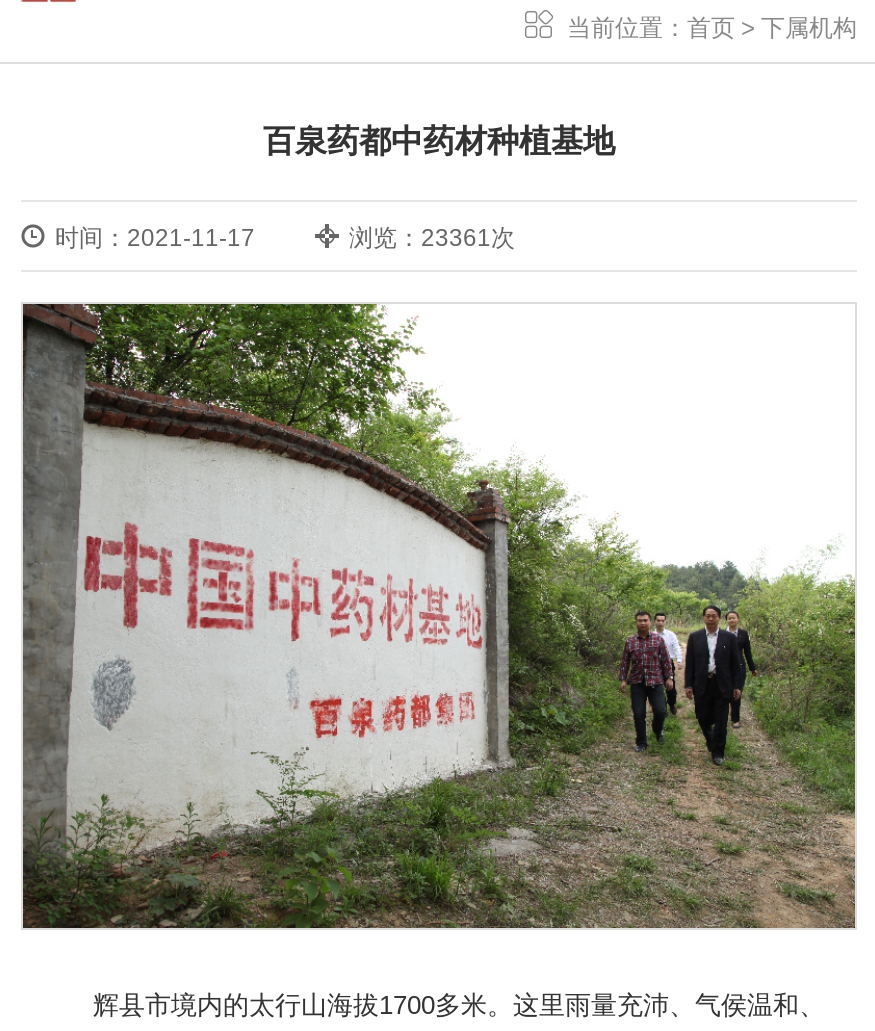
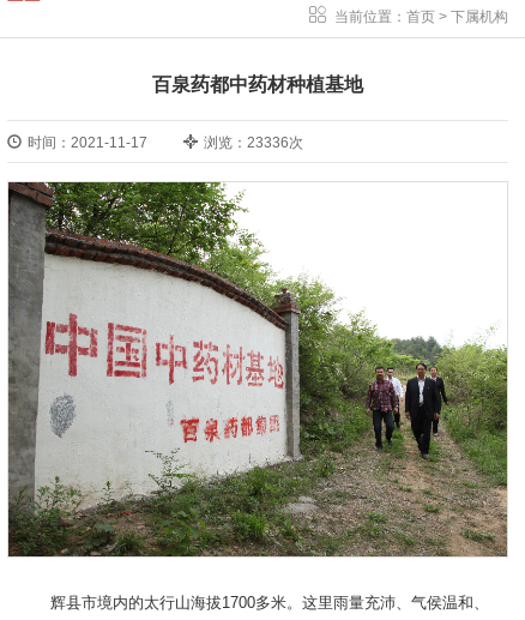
[349,225,515,253] 浏览：23361次 -> [204,135,303,151] 浏览：23336次

